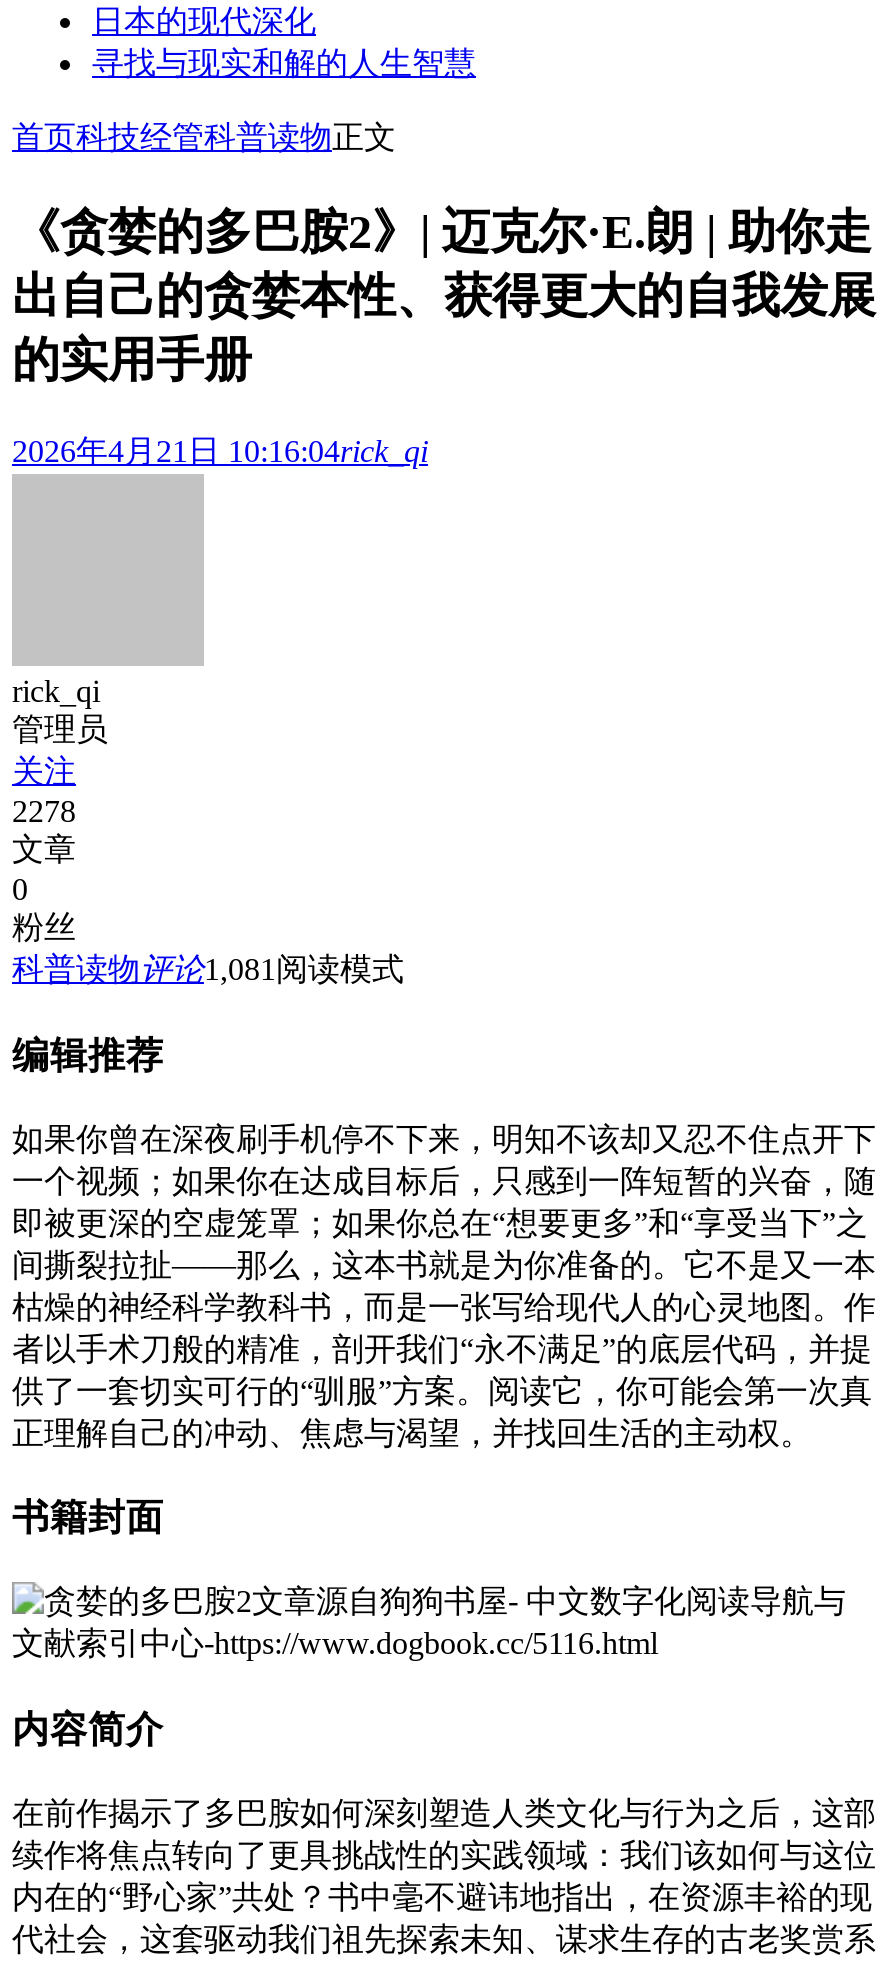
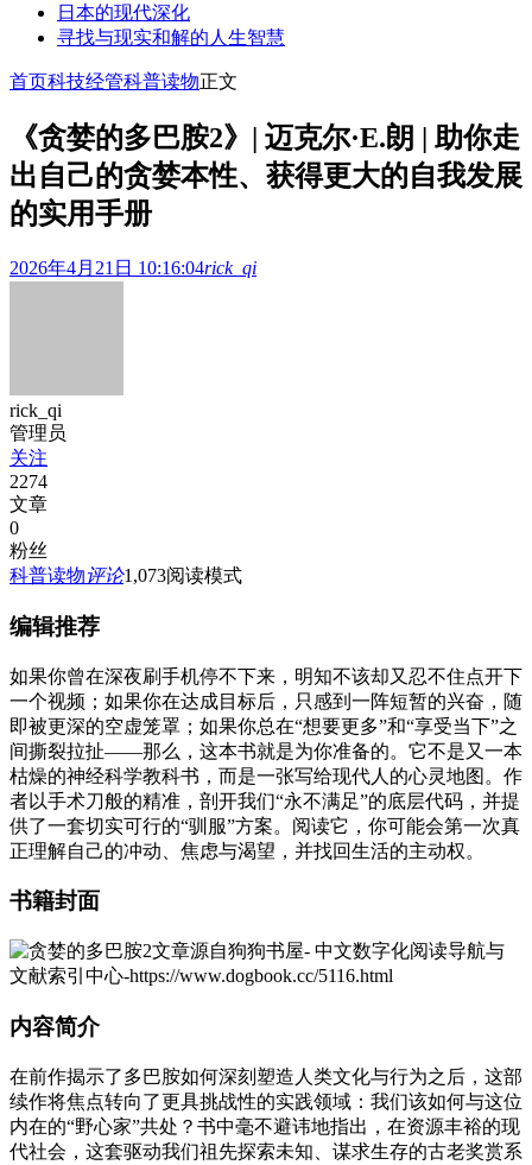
[12,794,76,828] 2278 -> [9,472,47,492] 2274
[12,952,404,986] 科普读物评论1,081阅读模式 -> [9,566,242,586] 科普读物评论1,073阅读模式

